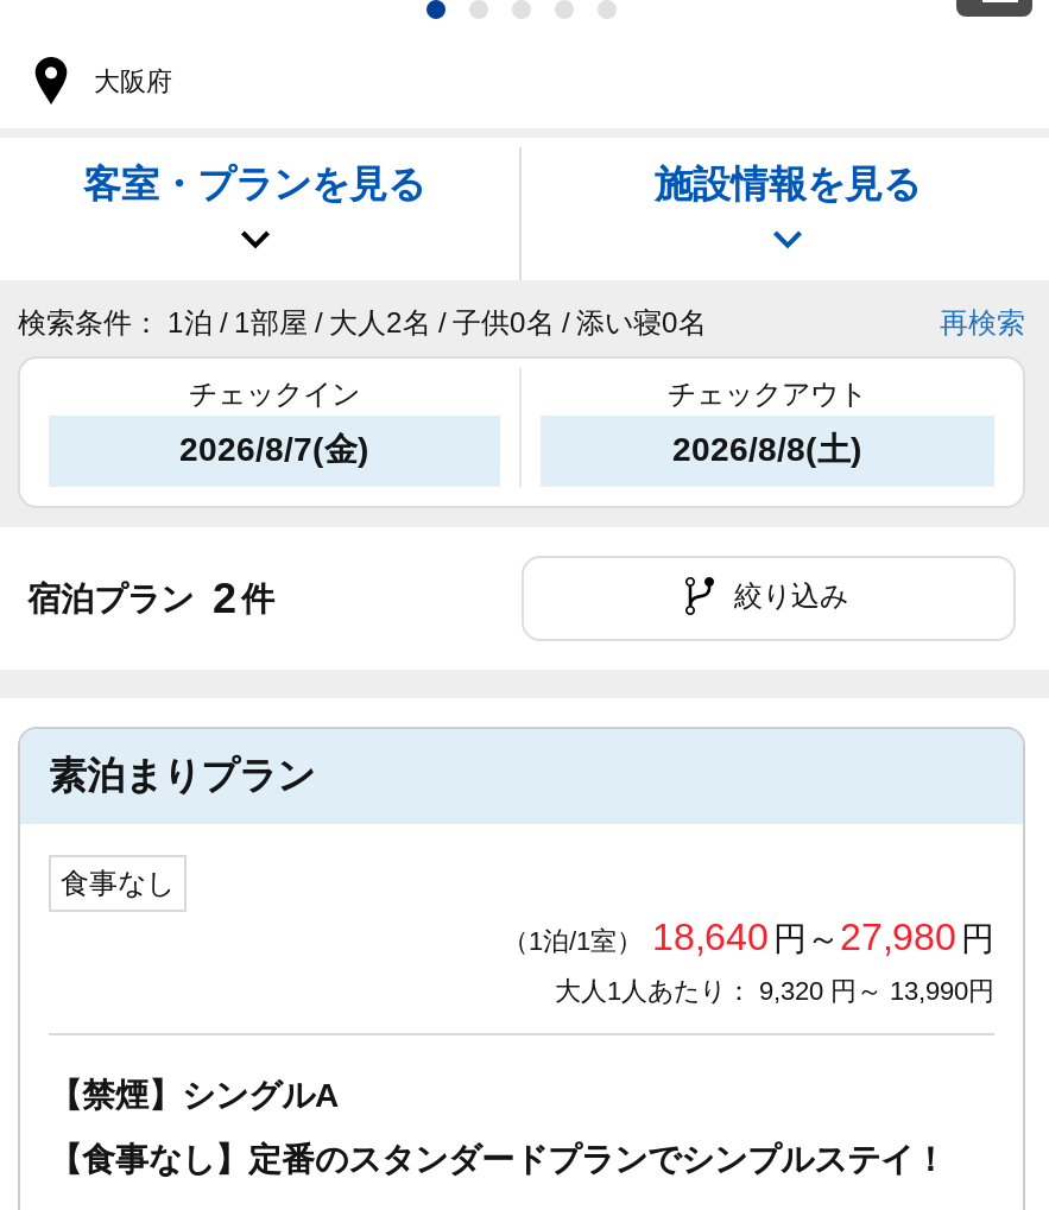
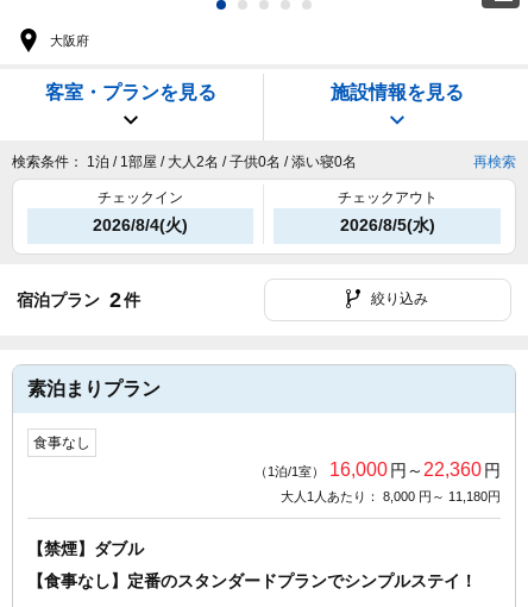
[179,429,369,467] 2026/8/7(金) -> [93,215,188,234] 2026/8/4(火)
[672,429,862,467] 2026/8/8(土) -> [340,215,435,234] 2026/8/5(水)
[503,916,994,956] （1泊/1室） 18,640 円～27,980 円 -> [254,459,501,479] （1泊/1室） 16,000 円～22,360 円
[555,975,994,1004] 大人1人あたり： 9,320 円～ 13,990円 -> [281,489,501,503] 大人1人あたり： 8,000 円～ 11,180円
[49,1075,339,1113] 【禁煙】シングルA -> [27,539,144,558] 【禁煙】ダブル

